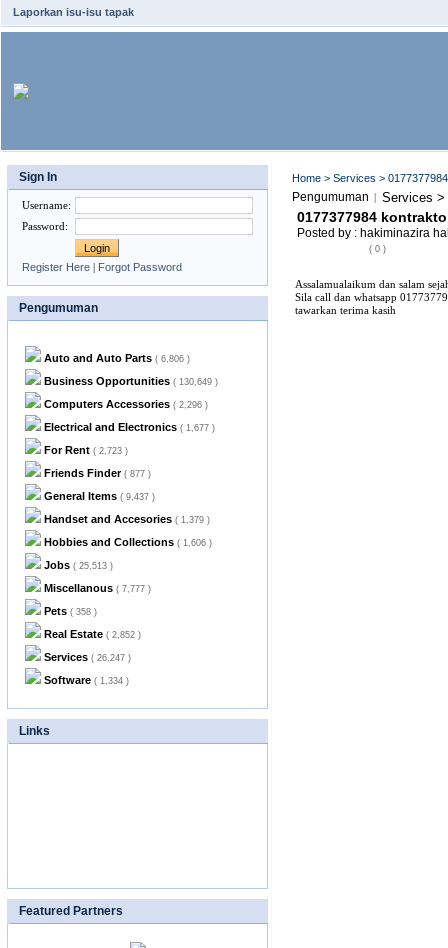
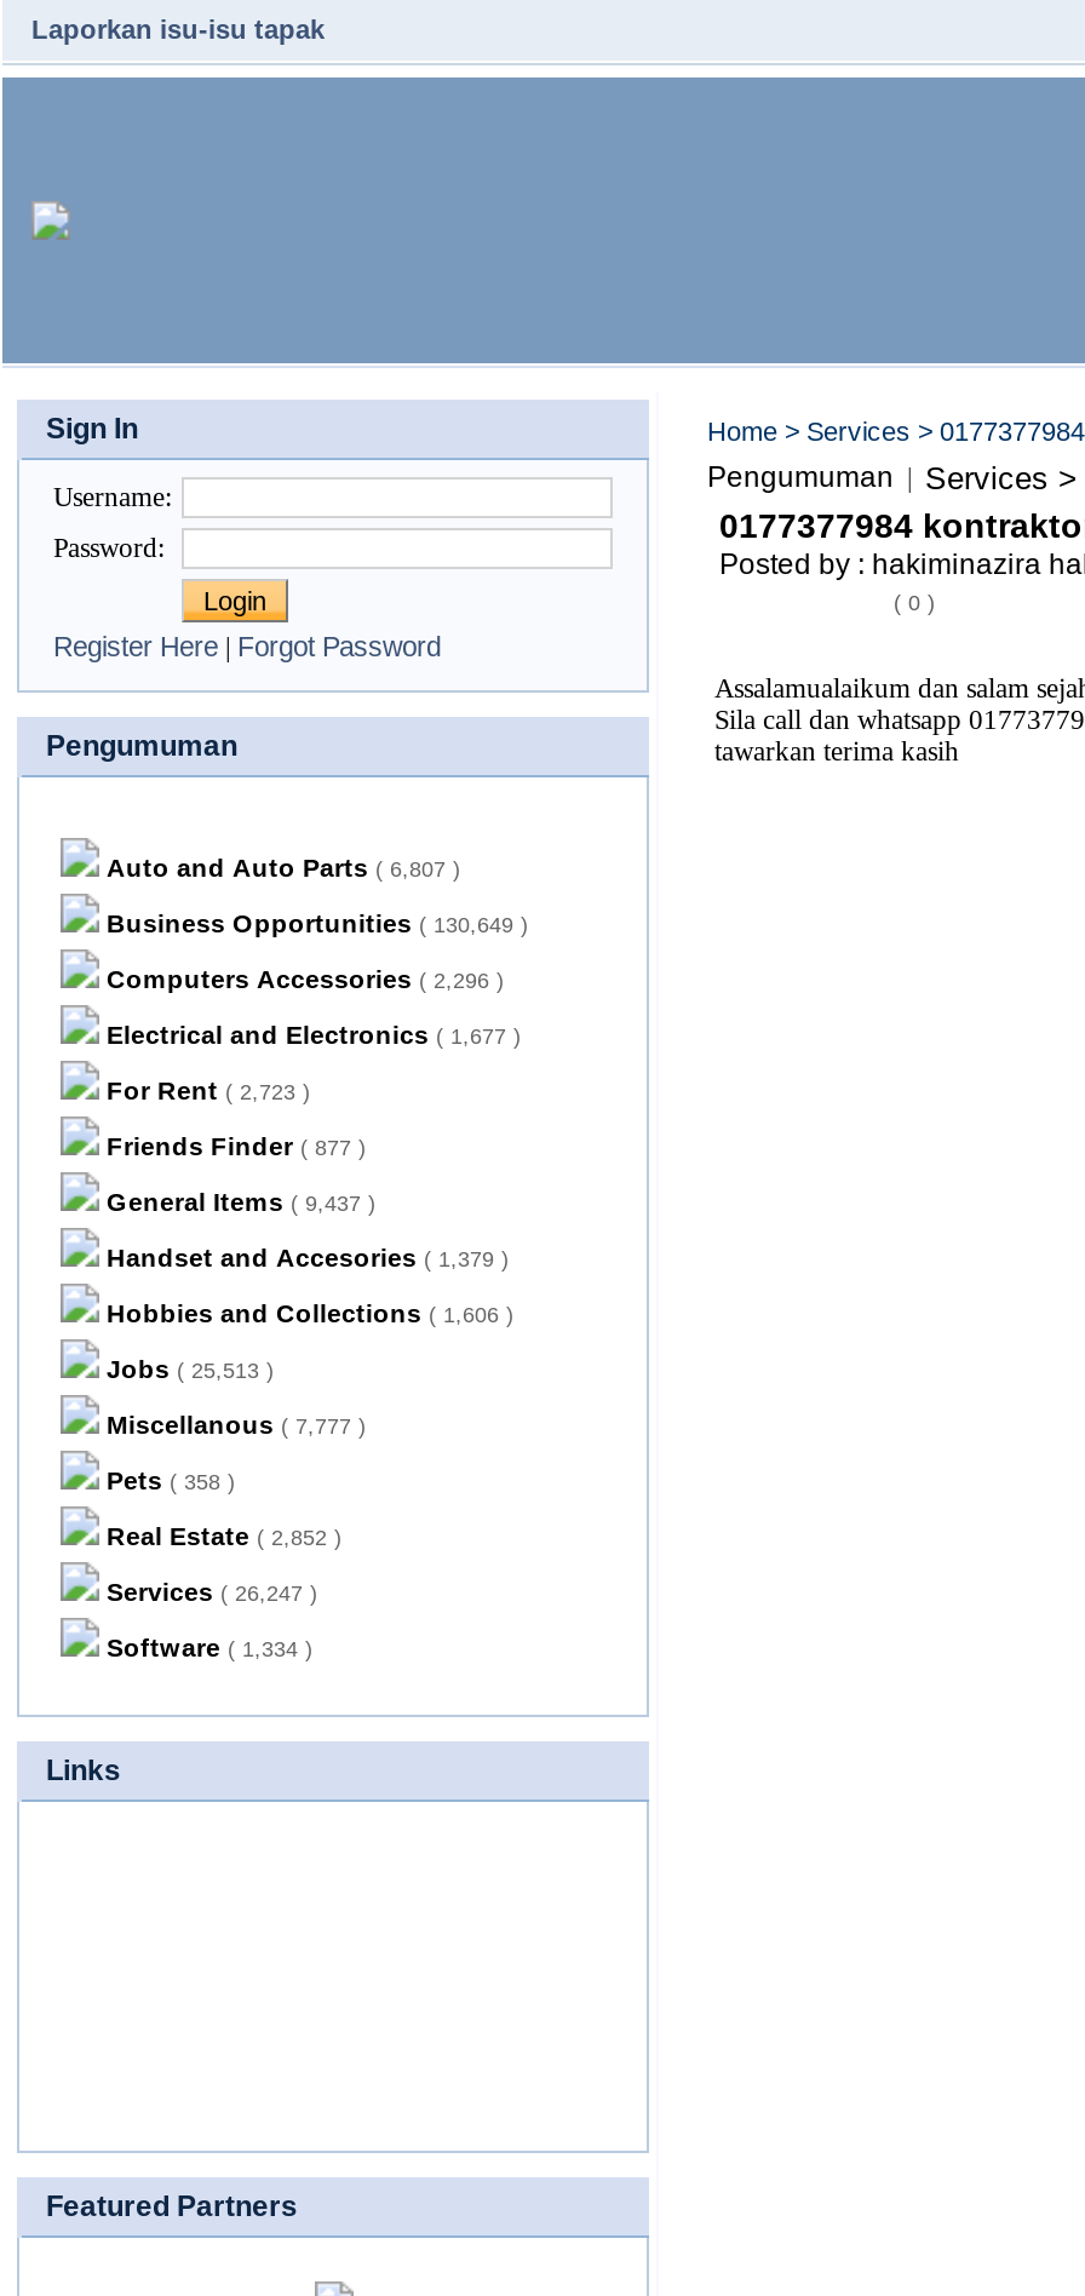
[44,352,190,364] Auto and Auto Parts ( 6,806 ) -> [107,853,460,882] Auto and Auto Parts ( 6,807 )

